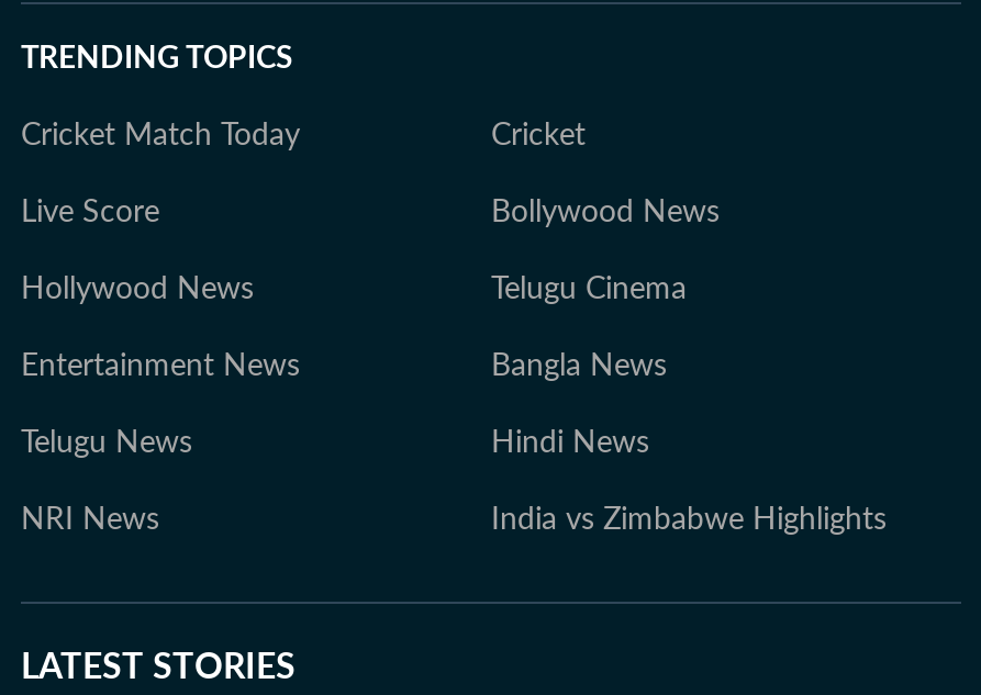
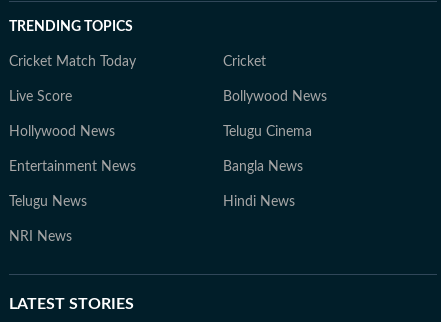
[491,505,887,536] India vs Zimbabwe Highlights -> none

